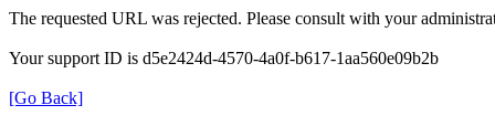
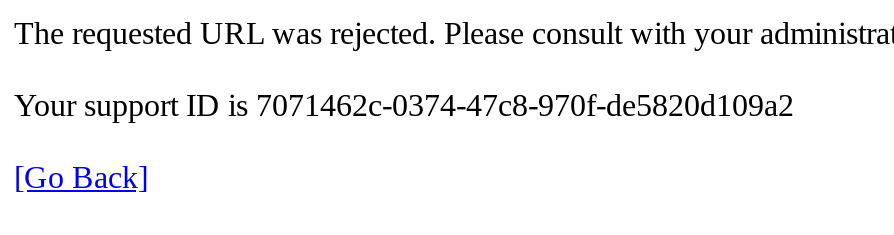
[9,49,439,67] Your support ID is d5e2424d-4570-4a0f-b617-1aa560e09b2b -> [14,88,794,122] Your support ID is 7071462c-0374-47c8-970f-de5820d109a2

